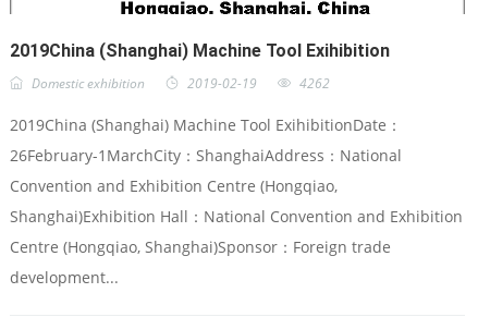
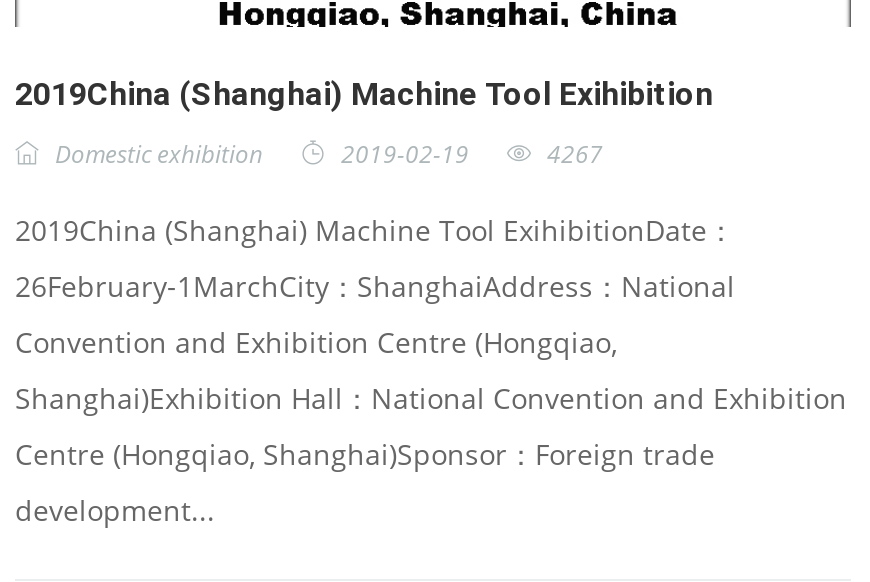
[296,74,330,93] 4262 -> [541,136,603,170] 4267

